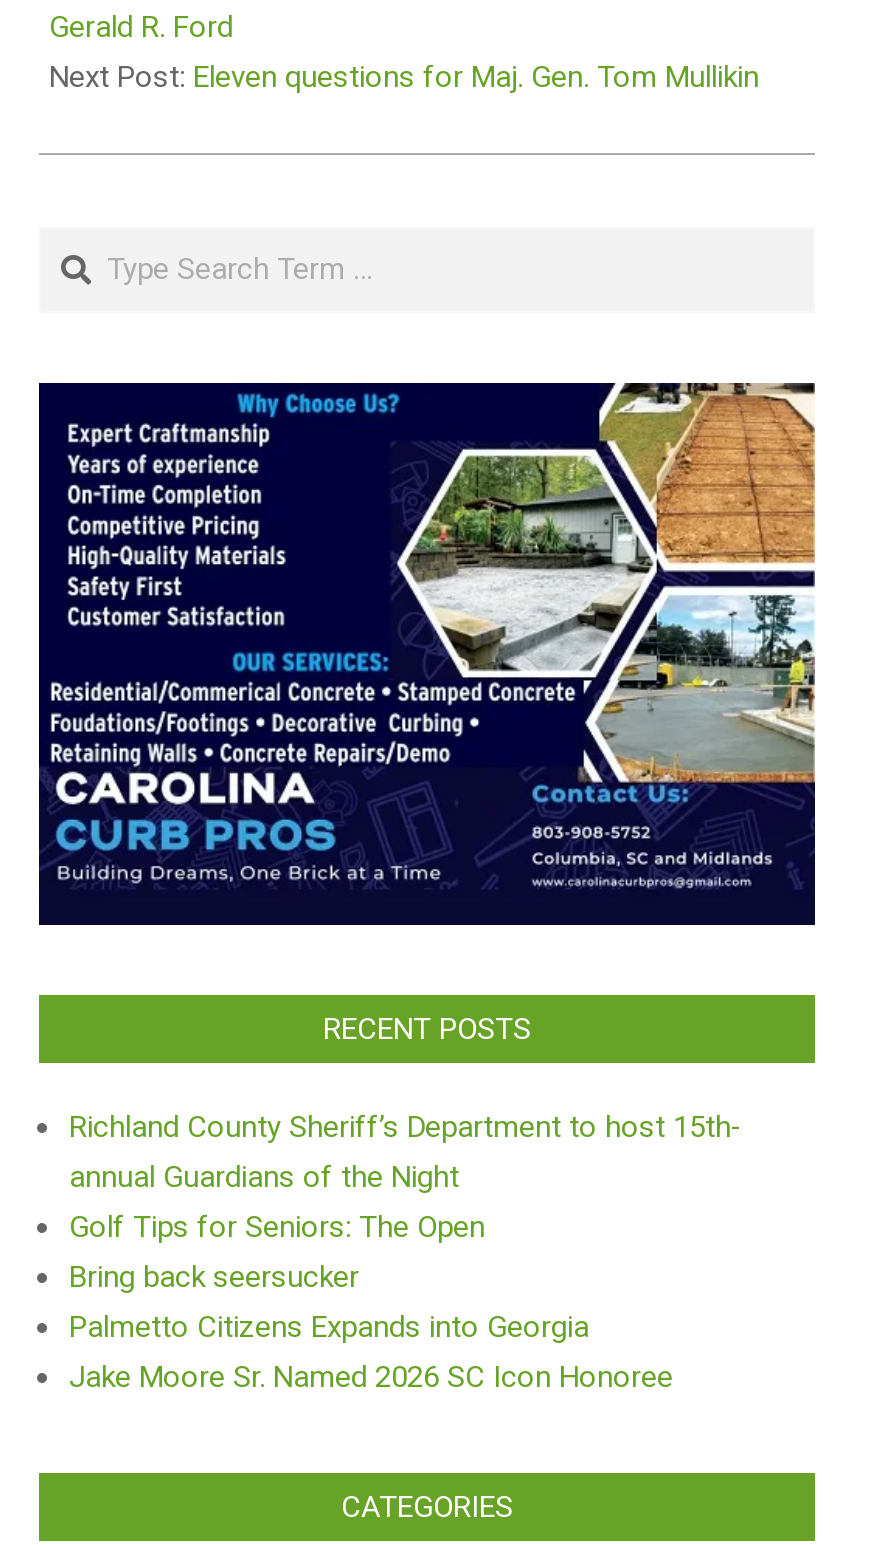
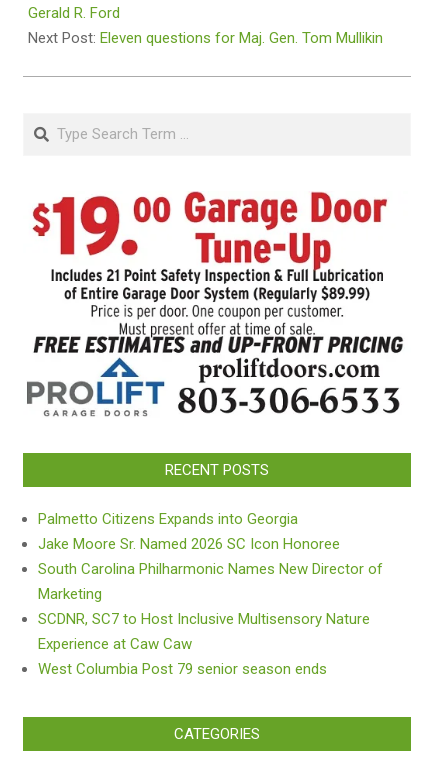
[37,380,817,926] [image] -> [23,191,411,419] [image]
moved [323,1011,531,1047] -> [165,461,269,479]: RECENT POSTS
[69,1109,743,1295] Richland County Sheriff’s Department to host 15th- | annual Guardians of the Night | Golf Tips for Seniors: The Open | Bring back seersucker -> none
moved [69,1309,673,1395] -> [38,510,340,553]: Palmetto Citizens Expands into Georgia | Jake Moore Sr. Named 2026 SC Icon Honoree
none -> [38,560,383,678] South Carolina Philharmonic Names New Director of | Marketing | SCDNR, SC7 to Host Inclusive Multisensory Nature | Experience at Caw Caw | West Columbia Post 79 senior season ends

